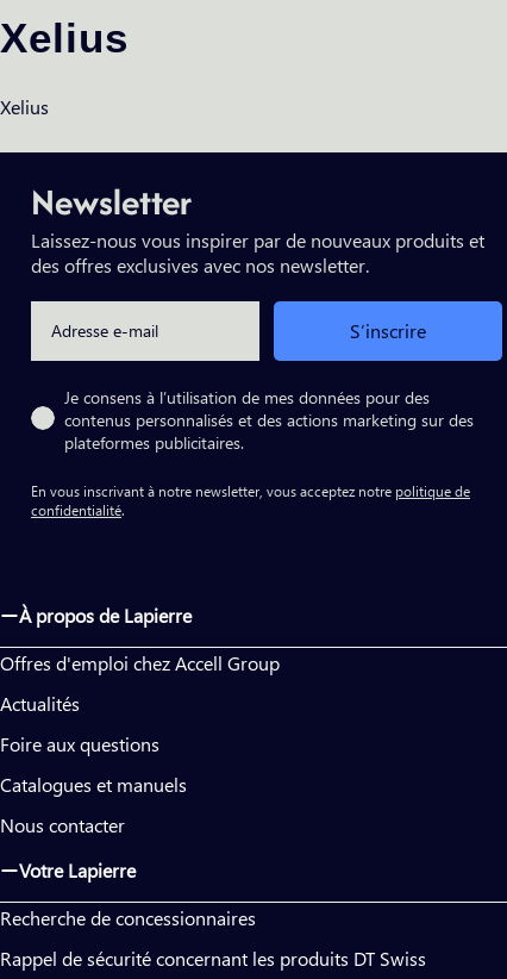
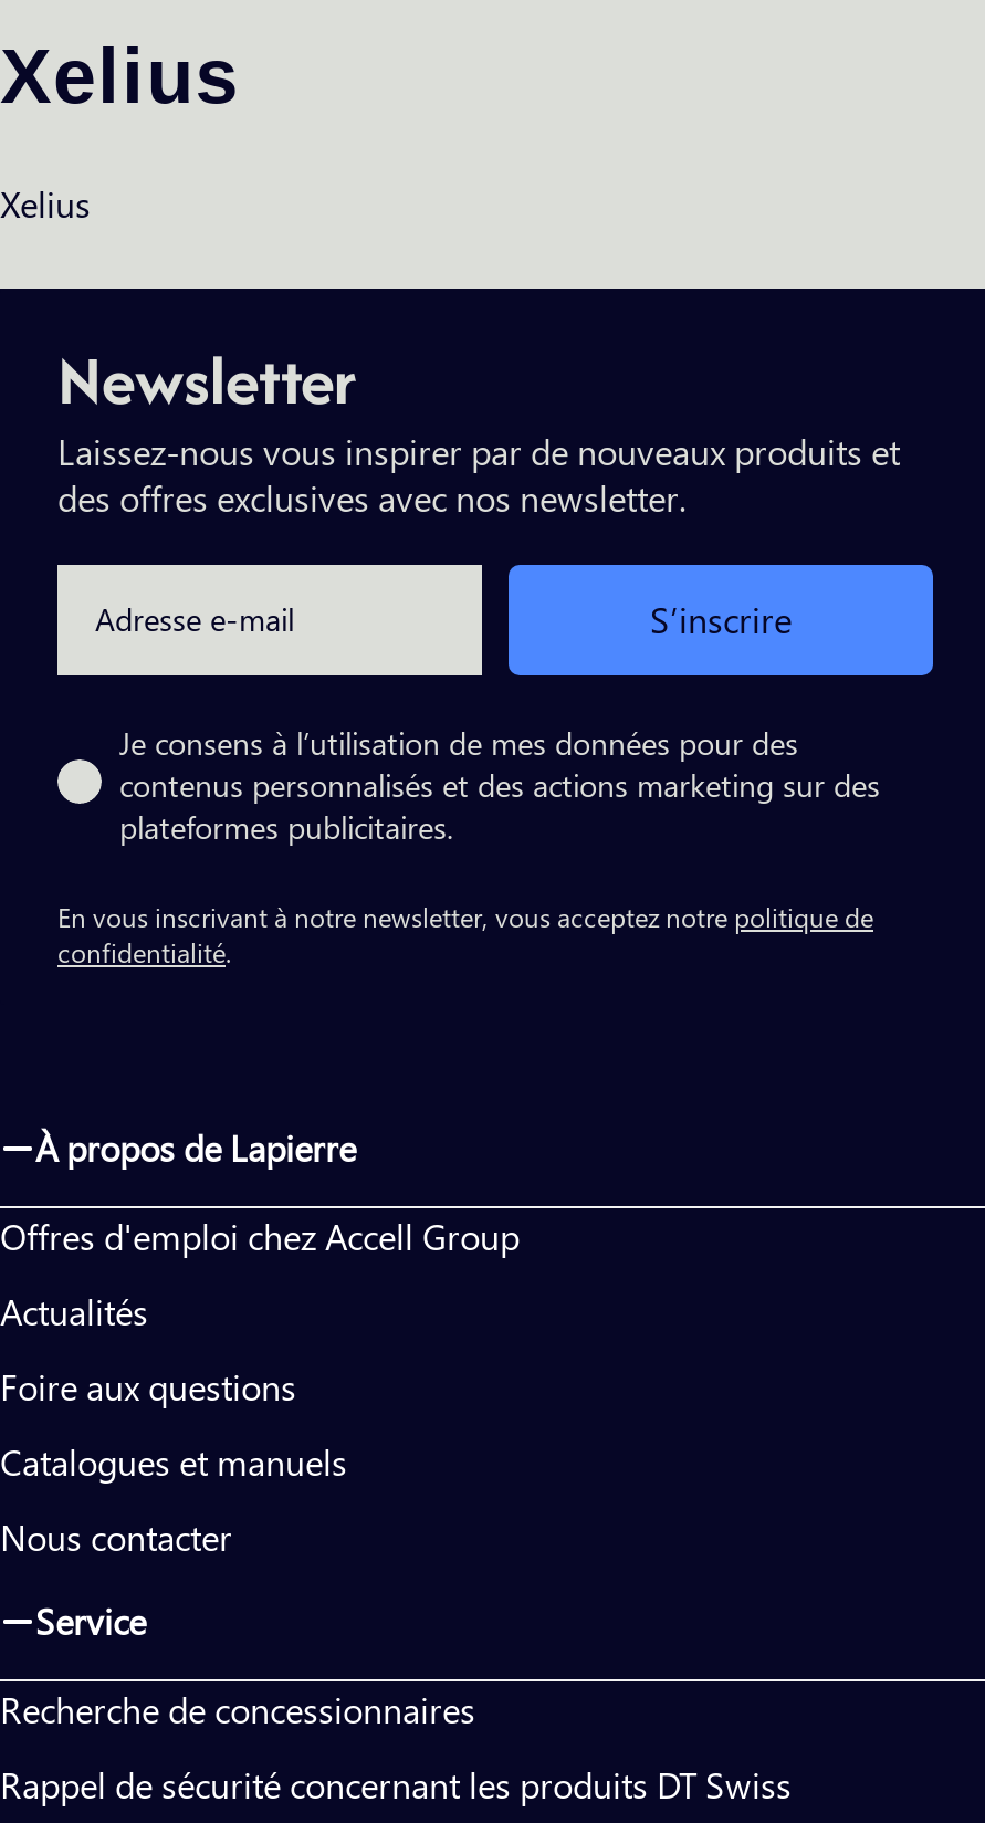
[19,858,136,883] Votre Lapierre -> [35,1597,146,1644] Service

